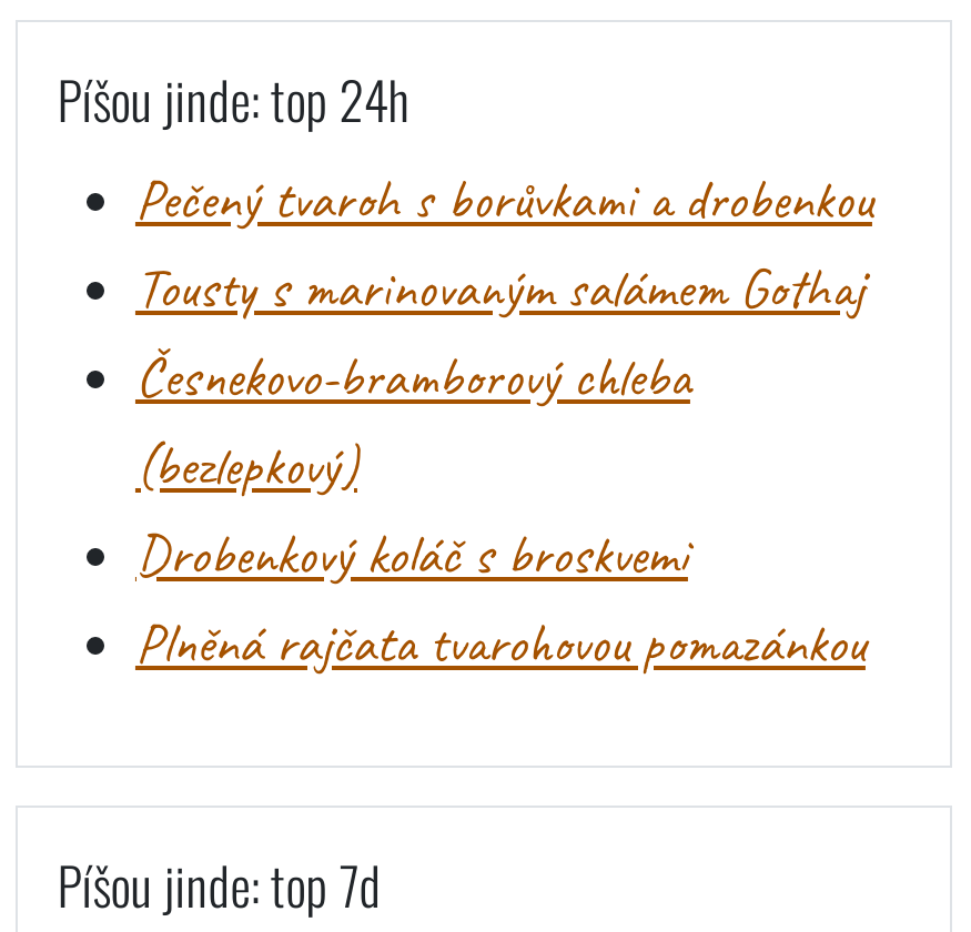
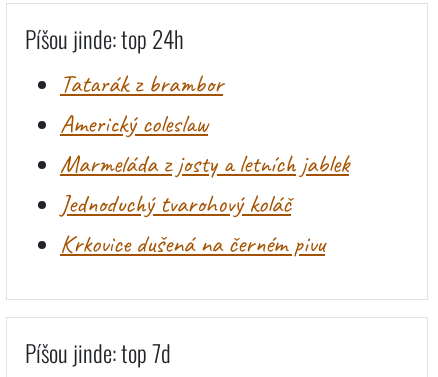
[135,163,872,678] Pečený tvaroh s borůvkami a drobenkou | Tousty s marinovaným salámem Gothaj | Česnekovo-bramborový chleba | (bezlepkový) | Drobenkový koláč s broskvemi | Plněná rajčata tvarohovou pomazánkou -> [60,67,349,259] Tatarák z brambor | Americký coleslaw | Marmeláda z josty a letních jablek | Jednoduchý tvarohový koláč | Krkovice dušená na černém pivu

